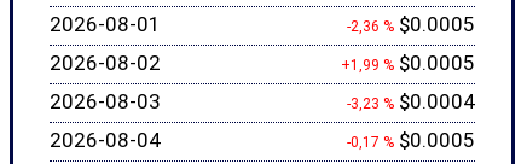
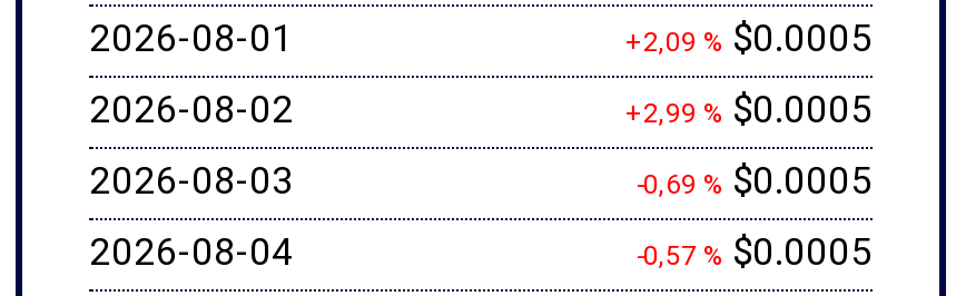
[347,12,475,36] -2,36 % $0.0005 -> [625,16,873,60] +2,09 % $0.0005
[341,51,475,75] +1,99 % $0.0005 -> [625,87,873,131] +2,99 % $0.0005
[347,89,475,113] -3,23 % $0.0004 -> [637,158,873,203] -0,69 % $0.0005
[347,128,475,152] -0,17 % $0.0005 -> [637,229,873,274] -0,57 % $0.0005

